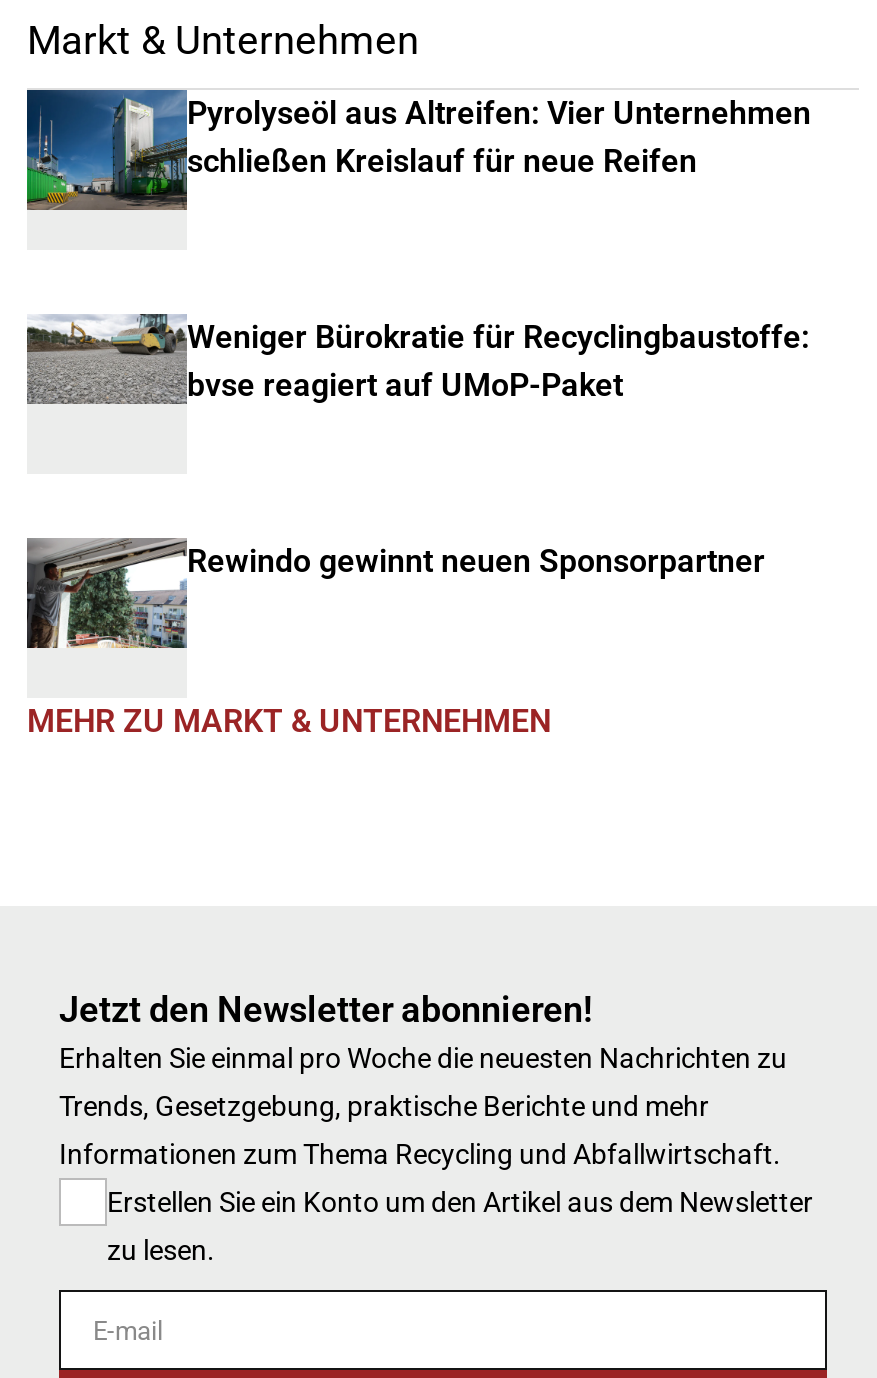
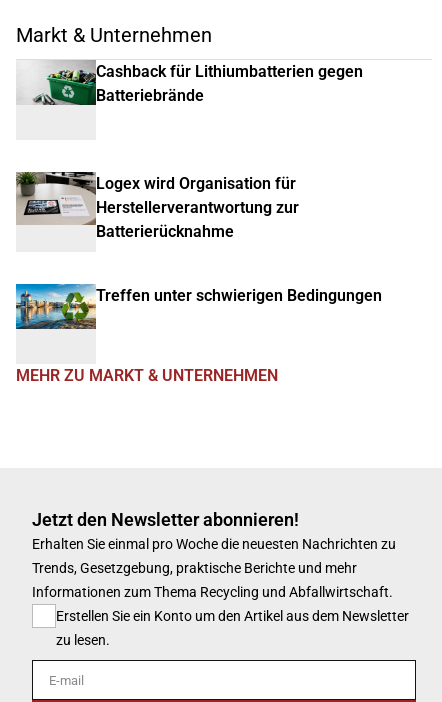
[25,88,811,212] [image] | Pyrolyseöl aus Altreifen: Vier Unternehmen | schließen Kreislauf für neue Reifen -> [16,60,363,120] [image] | Cashback für Lithiumbatterien gegen | Batteriebrände
[27,314,809,418] [image] | Weniger Bürokratie für Recyclingbaustoffe: | bvse reagiert auf UMoP-Paket -> [16,171,299,241] [image] | Logex wird Organisation für | Herstellerverantwortung zur | Batterierücknahme
[25,536,765,650] [image] | Rewindo gewinnt neuen Sponsorpartner -> [15,283,382,339] [image] | Treffen unter schwierigen Bedingungen

